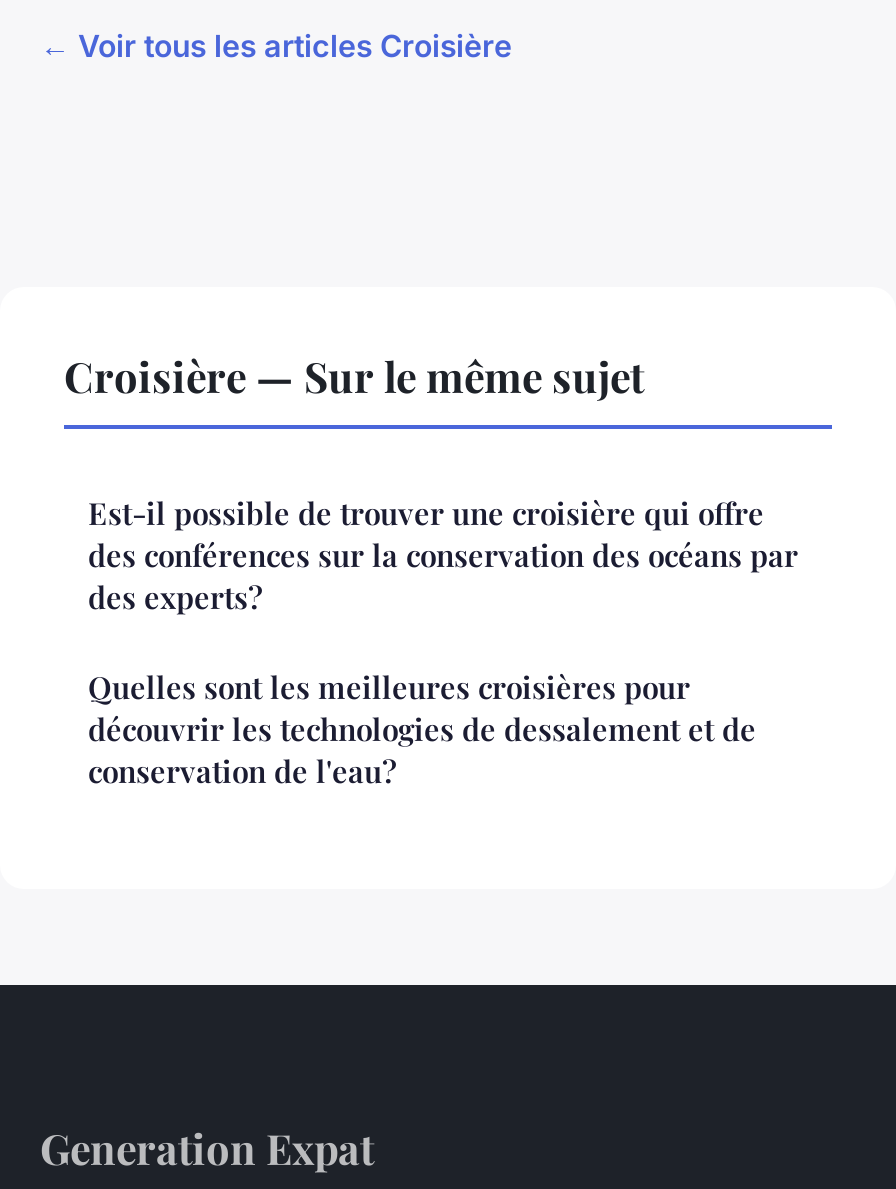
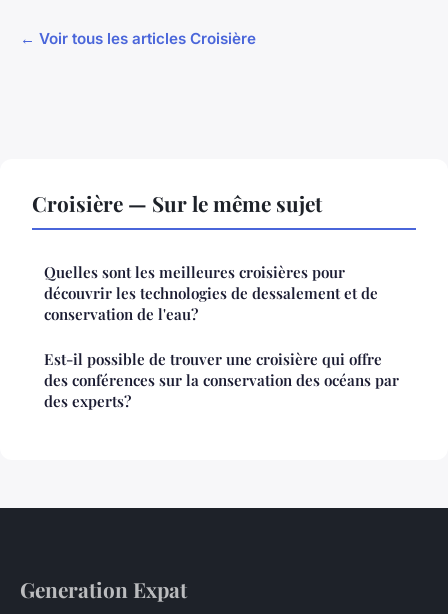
moved [88,493,798,617] -> [44,349,399,411]: Est-il possible de trouver une croisière qui offre | des conférences sur la conservation des océans par | des experts?
moved [88,667,756,791] -> [44,262,378,324]: Quelles sont les meilleures croisières pour | découvrir les technologies de dessalement et de | conservation de l'eau?

